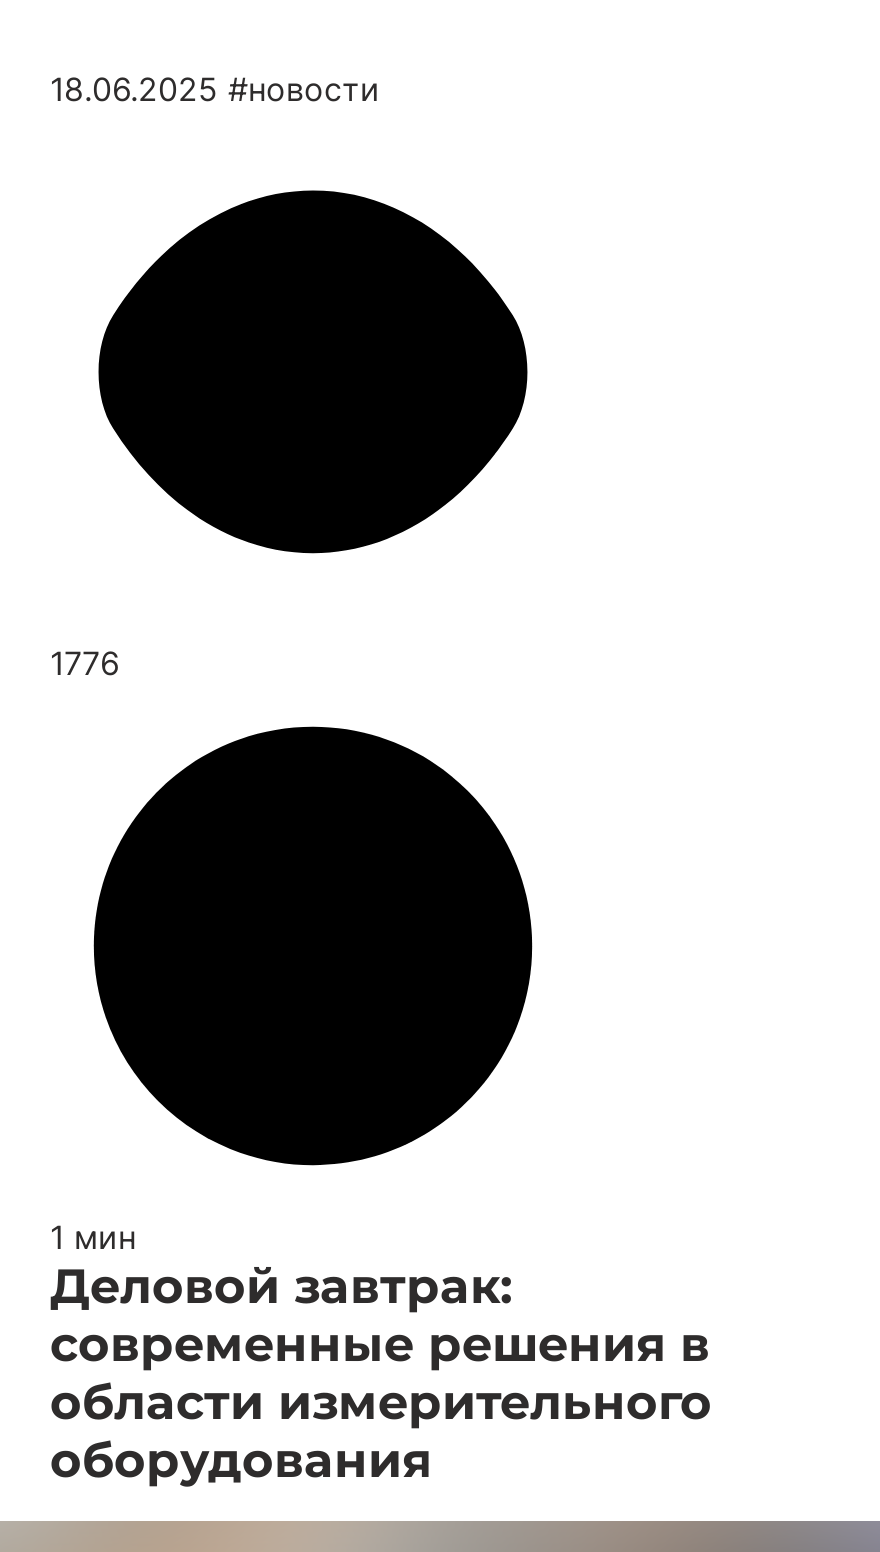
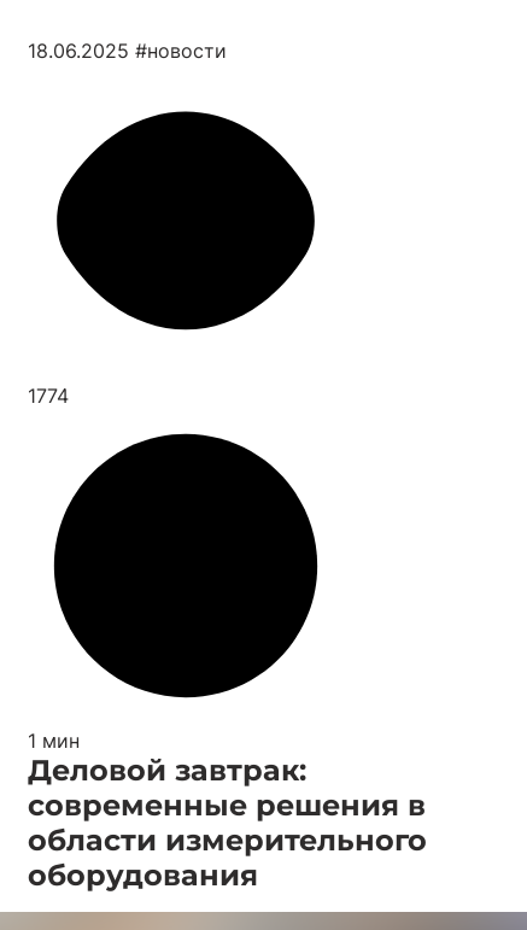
[50,643,120,683] 1776 -> [28,384,69,408] 1774

